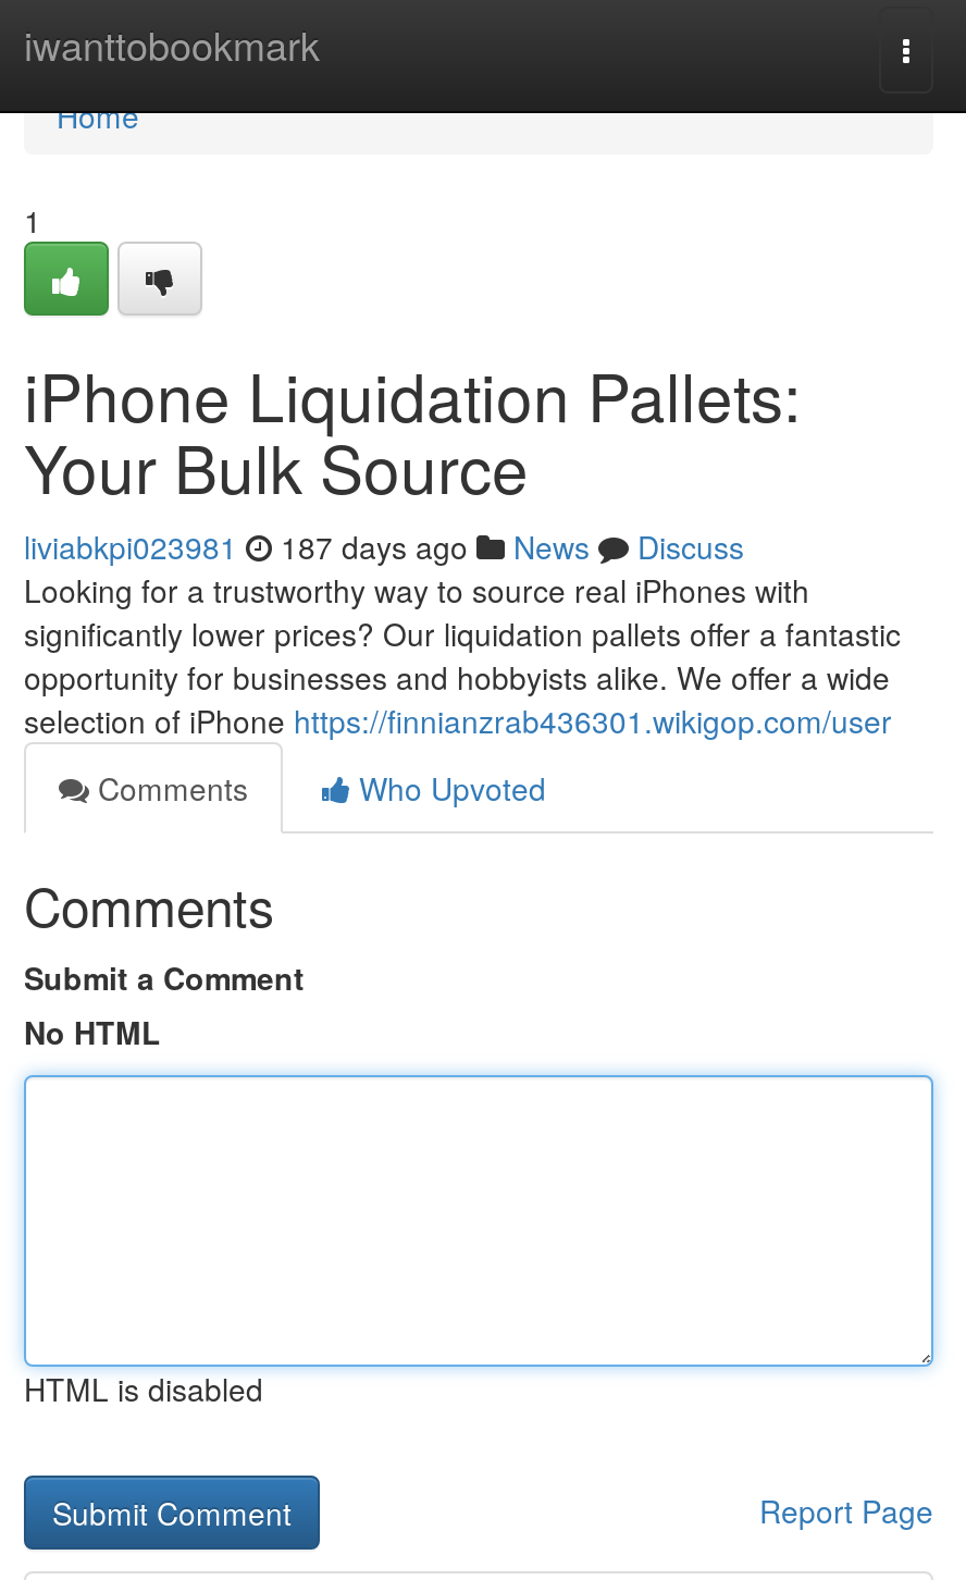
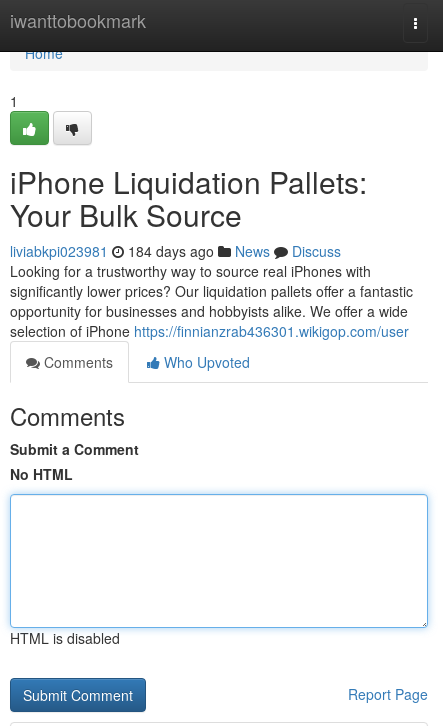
[24,524,744,568] liviabkpi023981 187 days ago News Discuss -> [10,241,341,261] liviabkpi023981 184 days ago News Discuss

